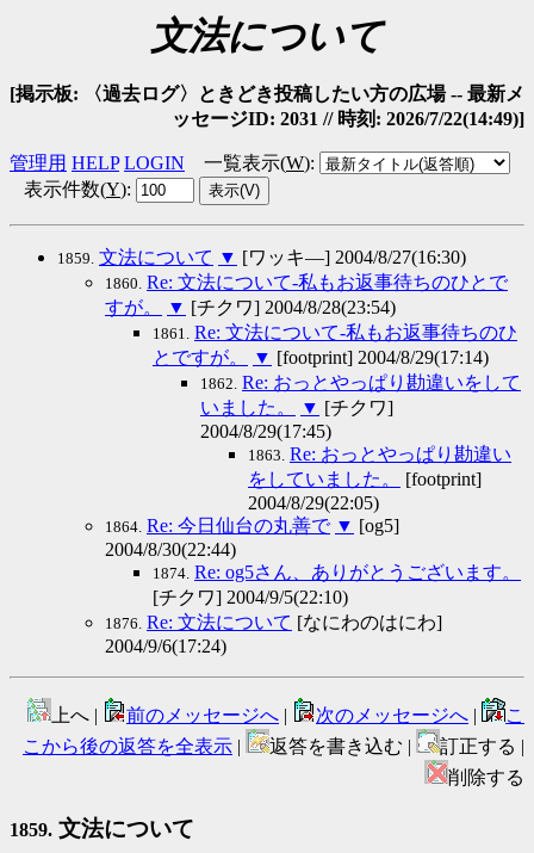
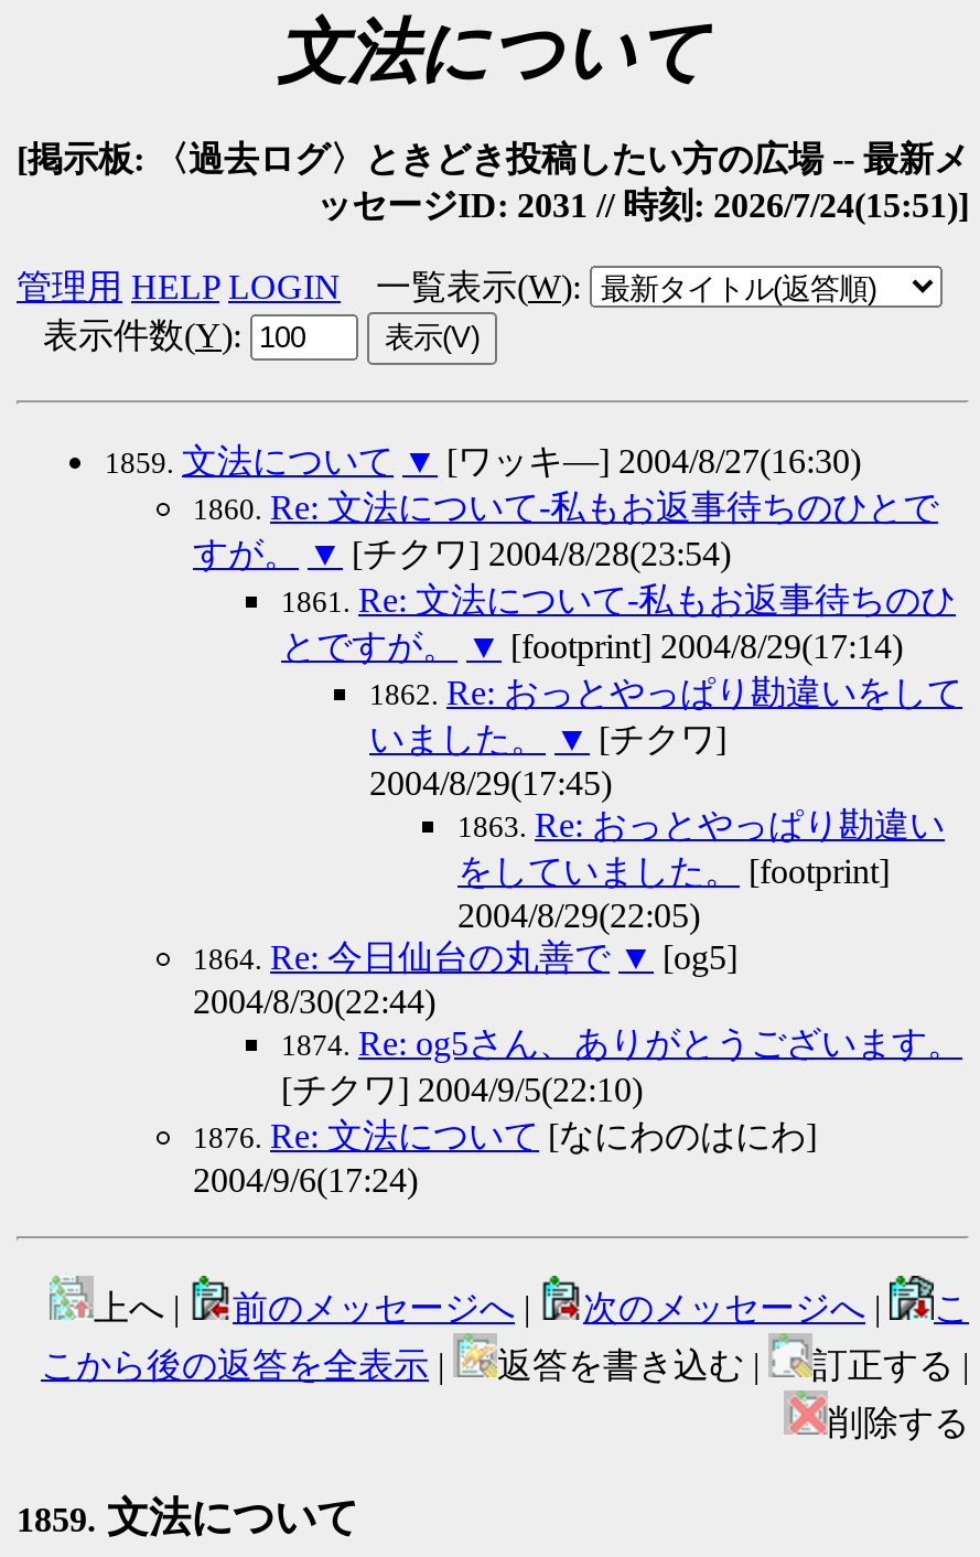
[172,108,524,128] ッセージID: 2031 // 時刻: 2026/7/22(14:49)] -> [316,185,969,223] ッセージID: 2031 // 時刻: 2026/7/24(15:51)]

